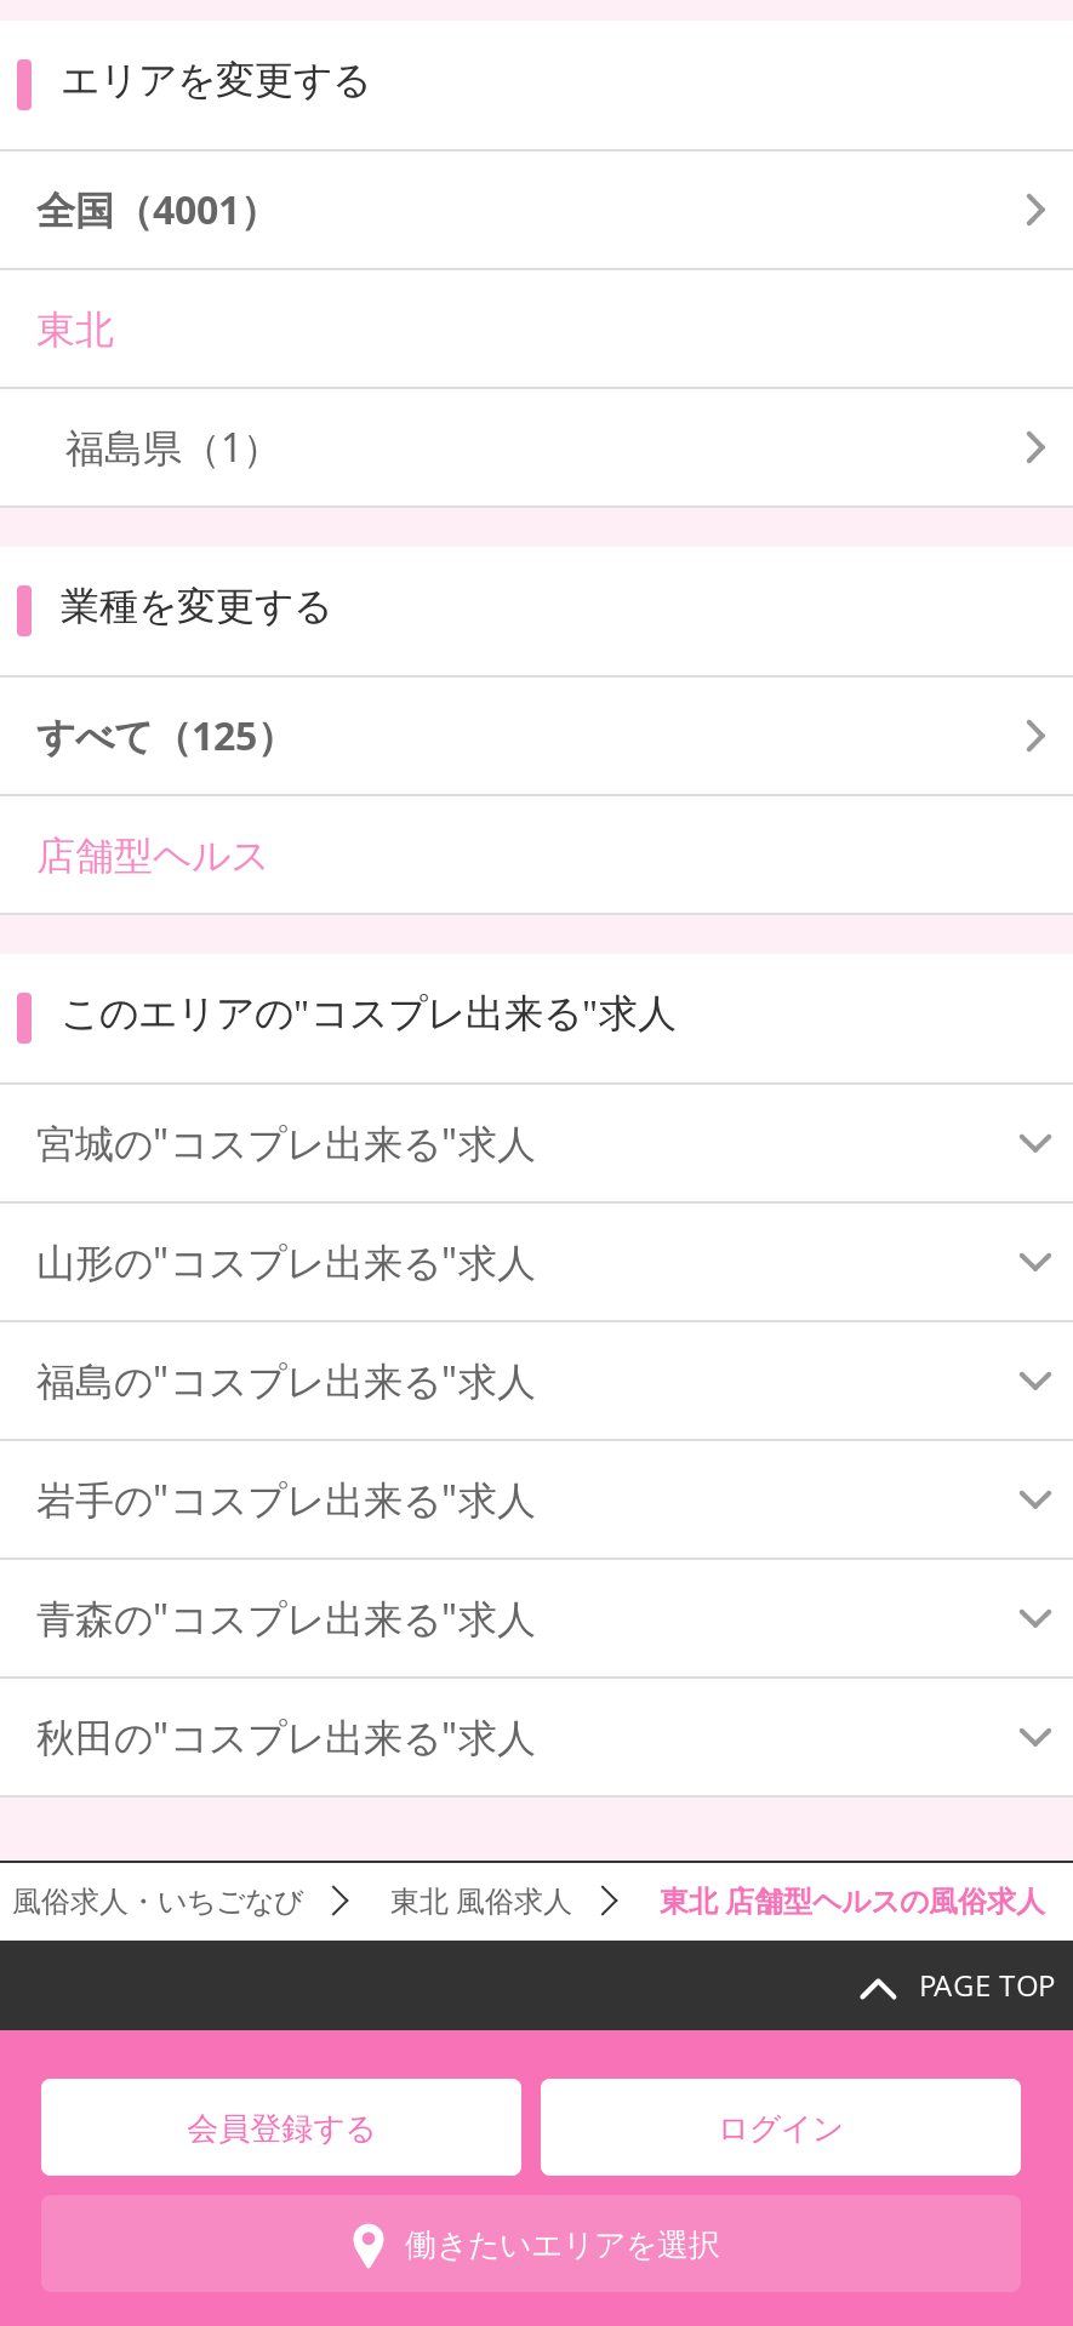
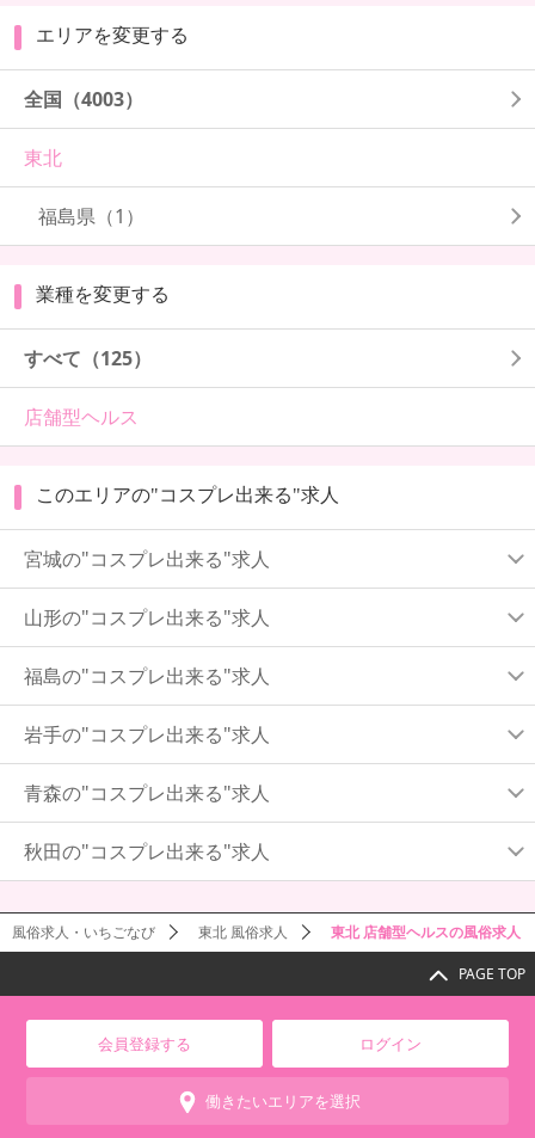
[36,183,279,236] 全国（4001） -> [24,86,143,112] 全国（4003）

